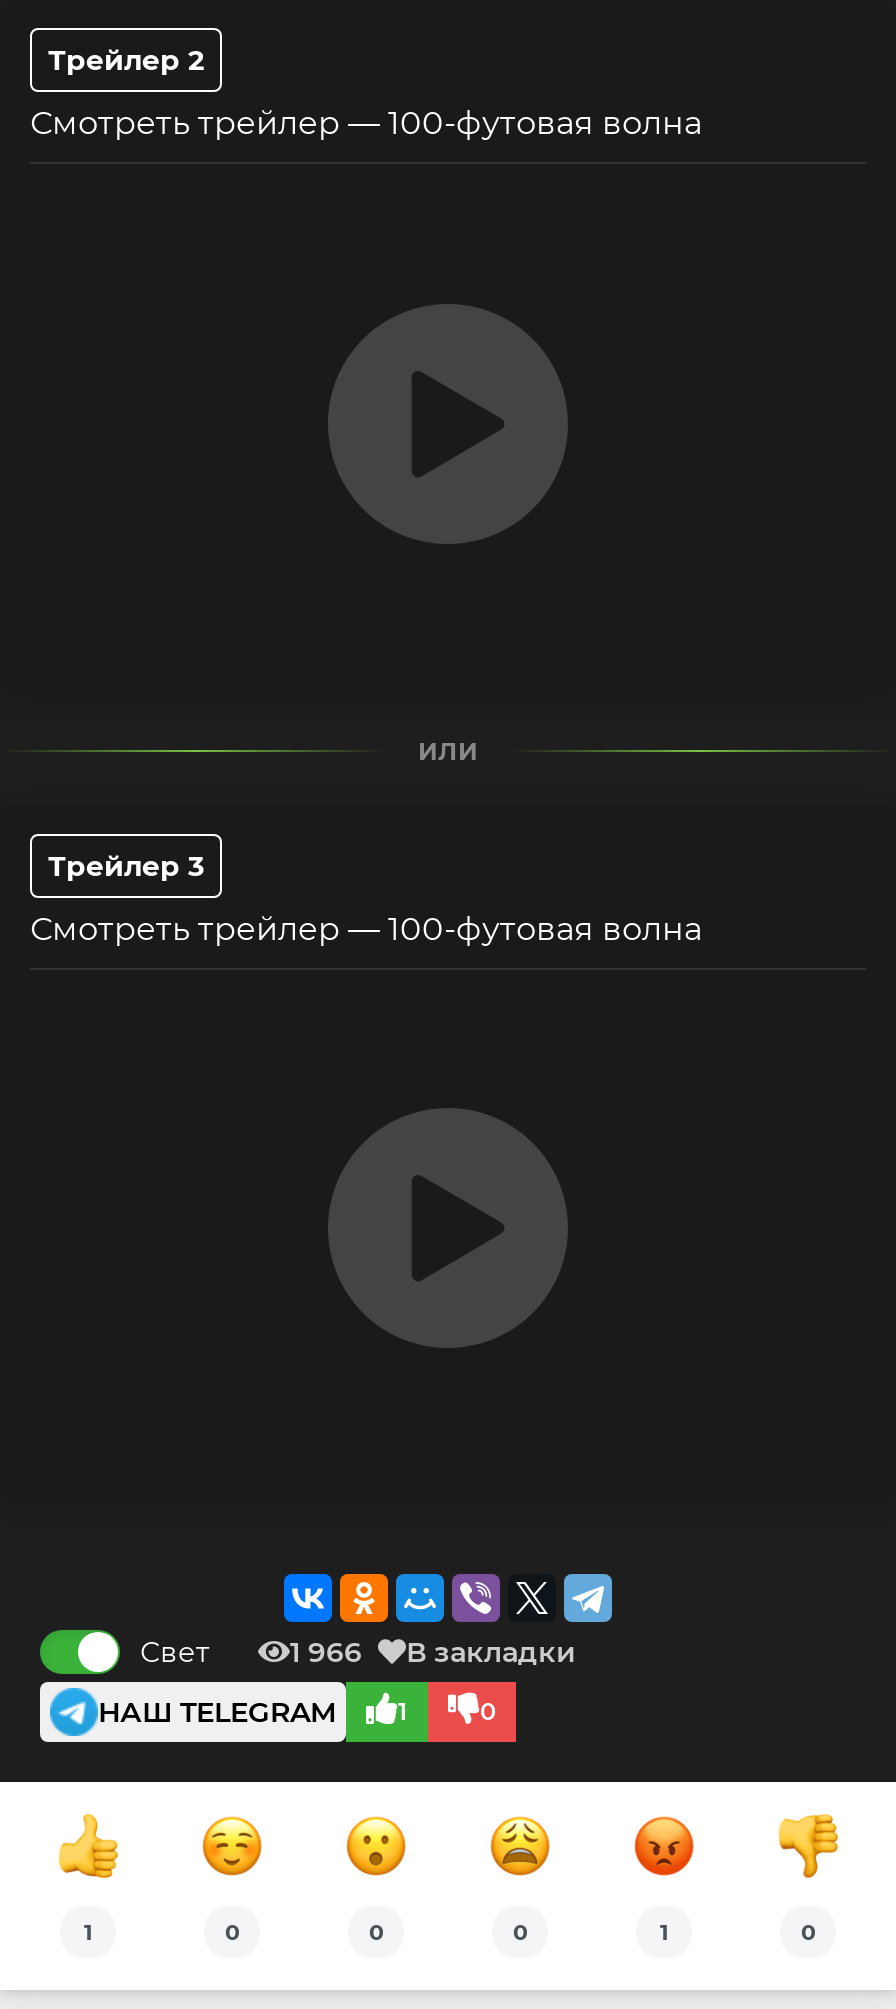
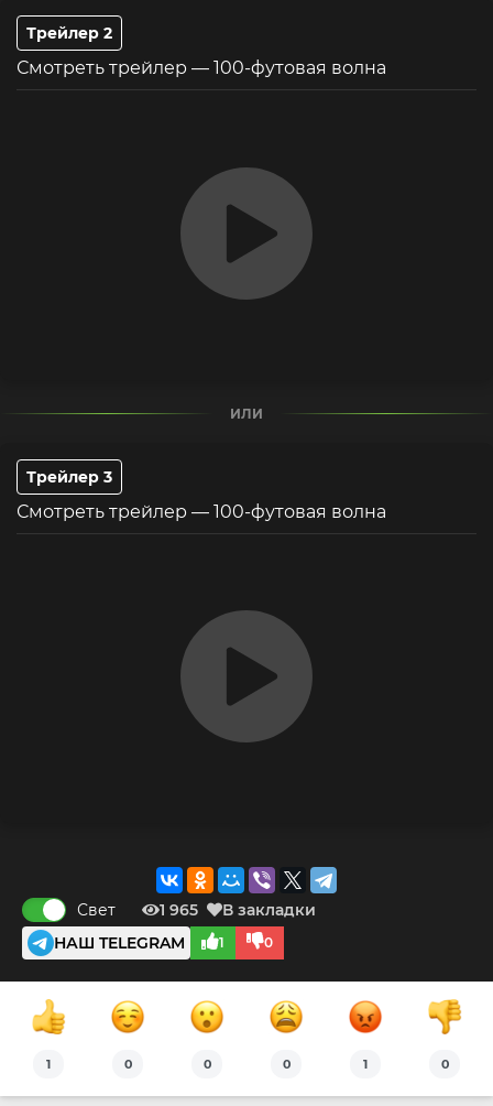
[290,1633,576,1669] 1 966 В закладки -> [160,900,316,919] 1 965 В закладки

